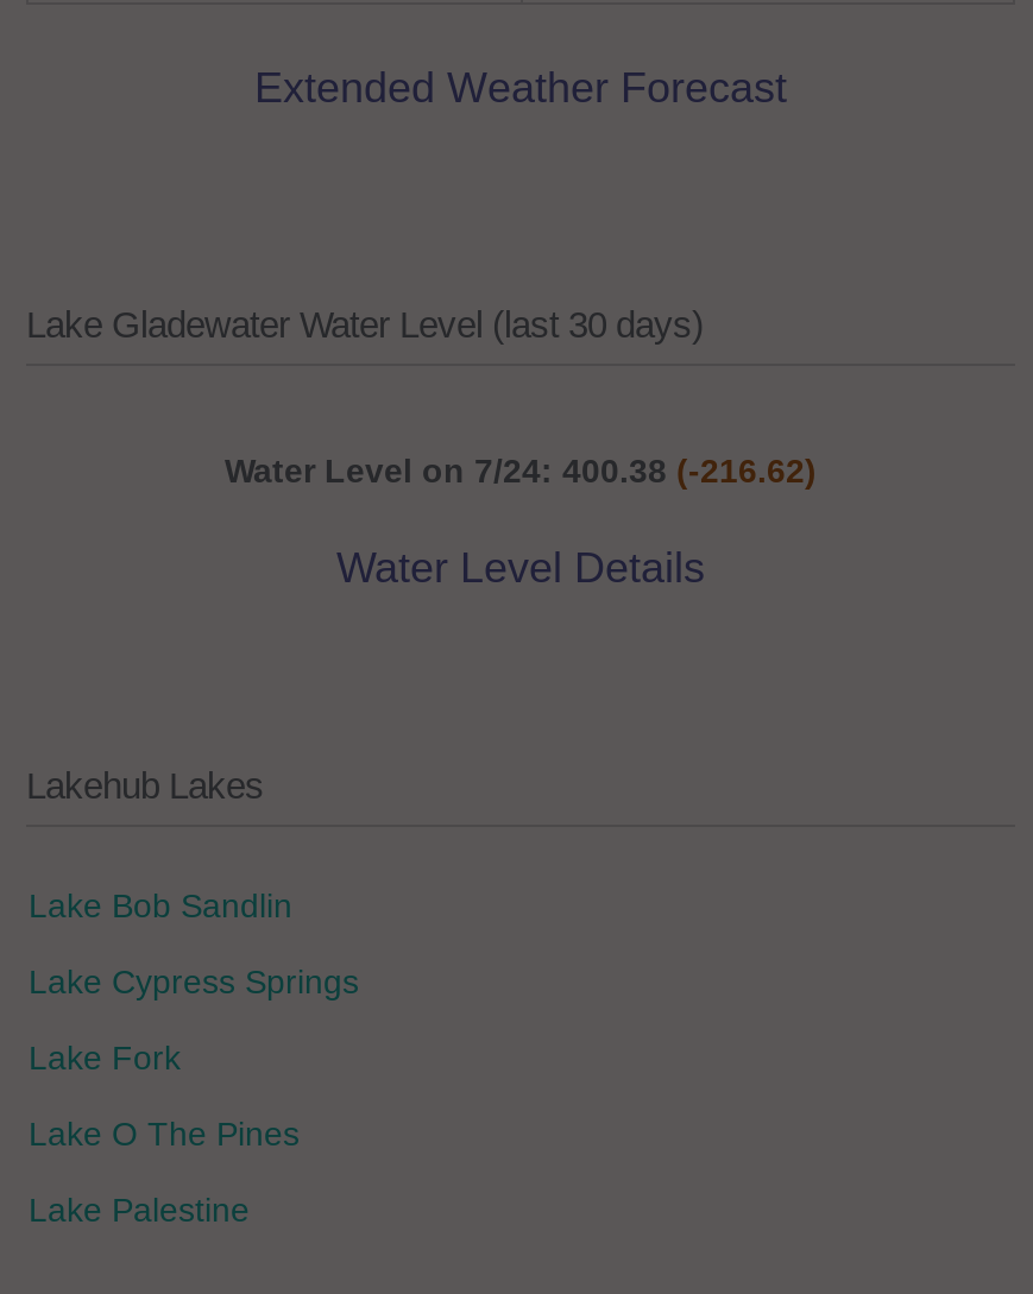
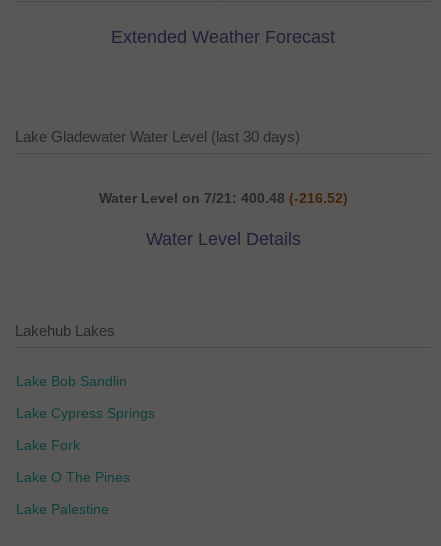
[225,452,817,490] Water Level on 7/24: 400.38 (-216.62) -> [98,190,347,206] Water Level on 7/21: 400.48 (-216.52)

